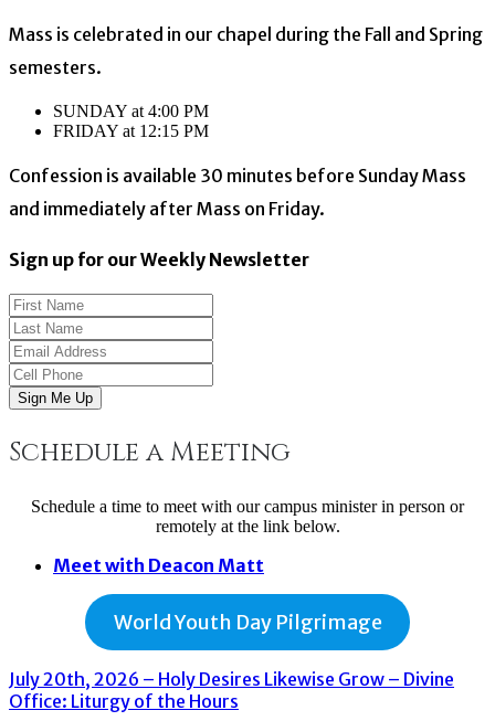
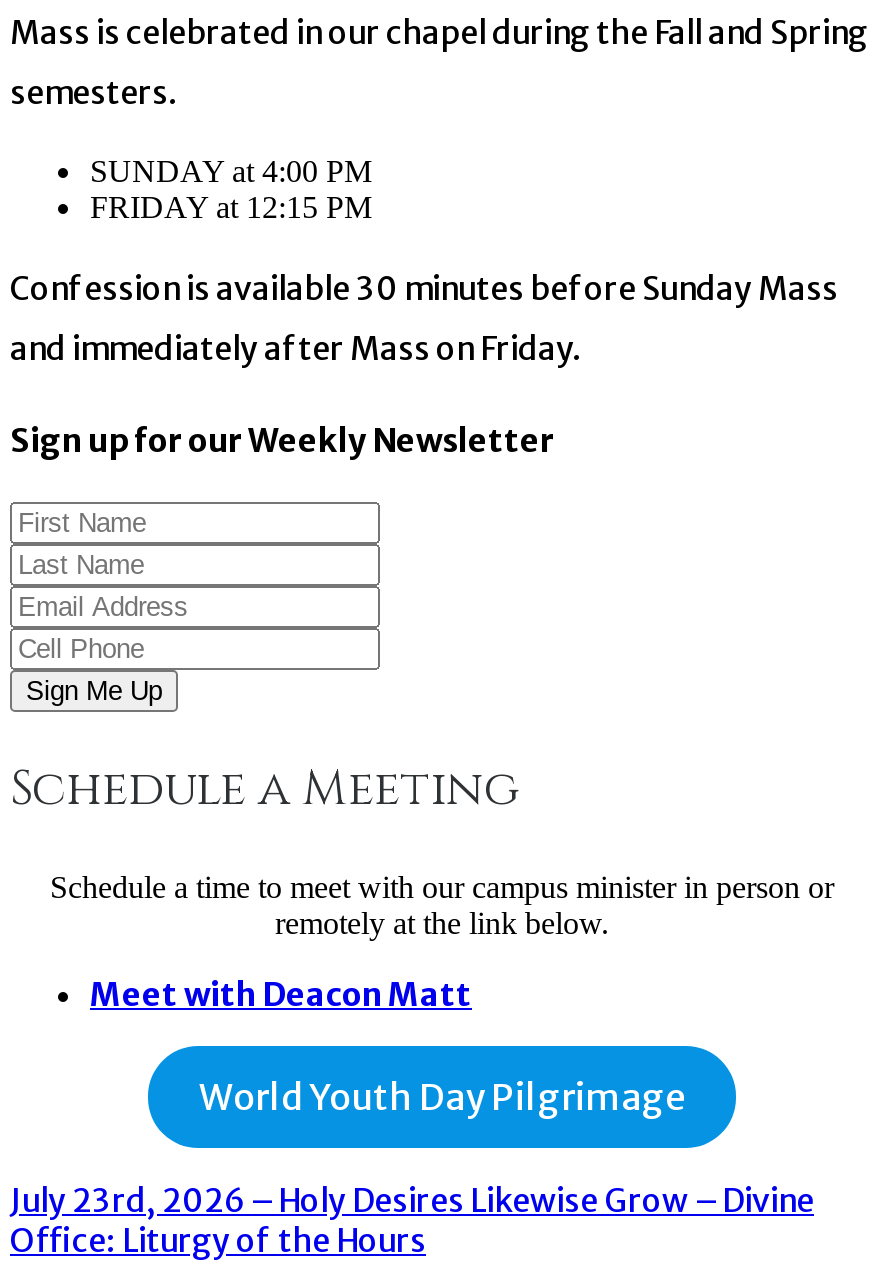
[9,668,454,690] July 20th, 2026 – Holy Desires Likewise Grow – Divine -> [10,1179,814,1219] July 23rd, 2026 – Holy Desires Likewise Grow – Divine

